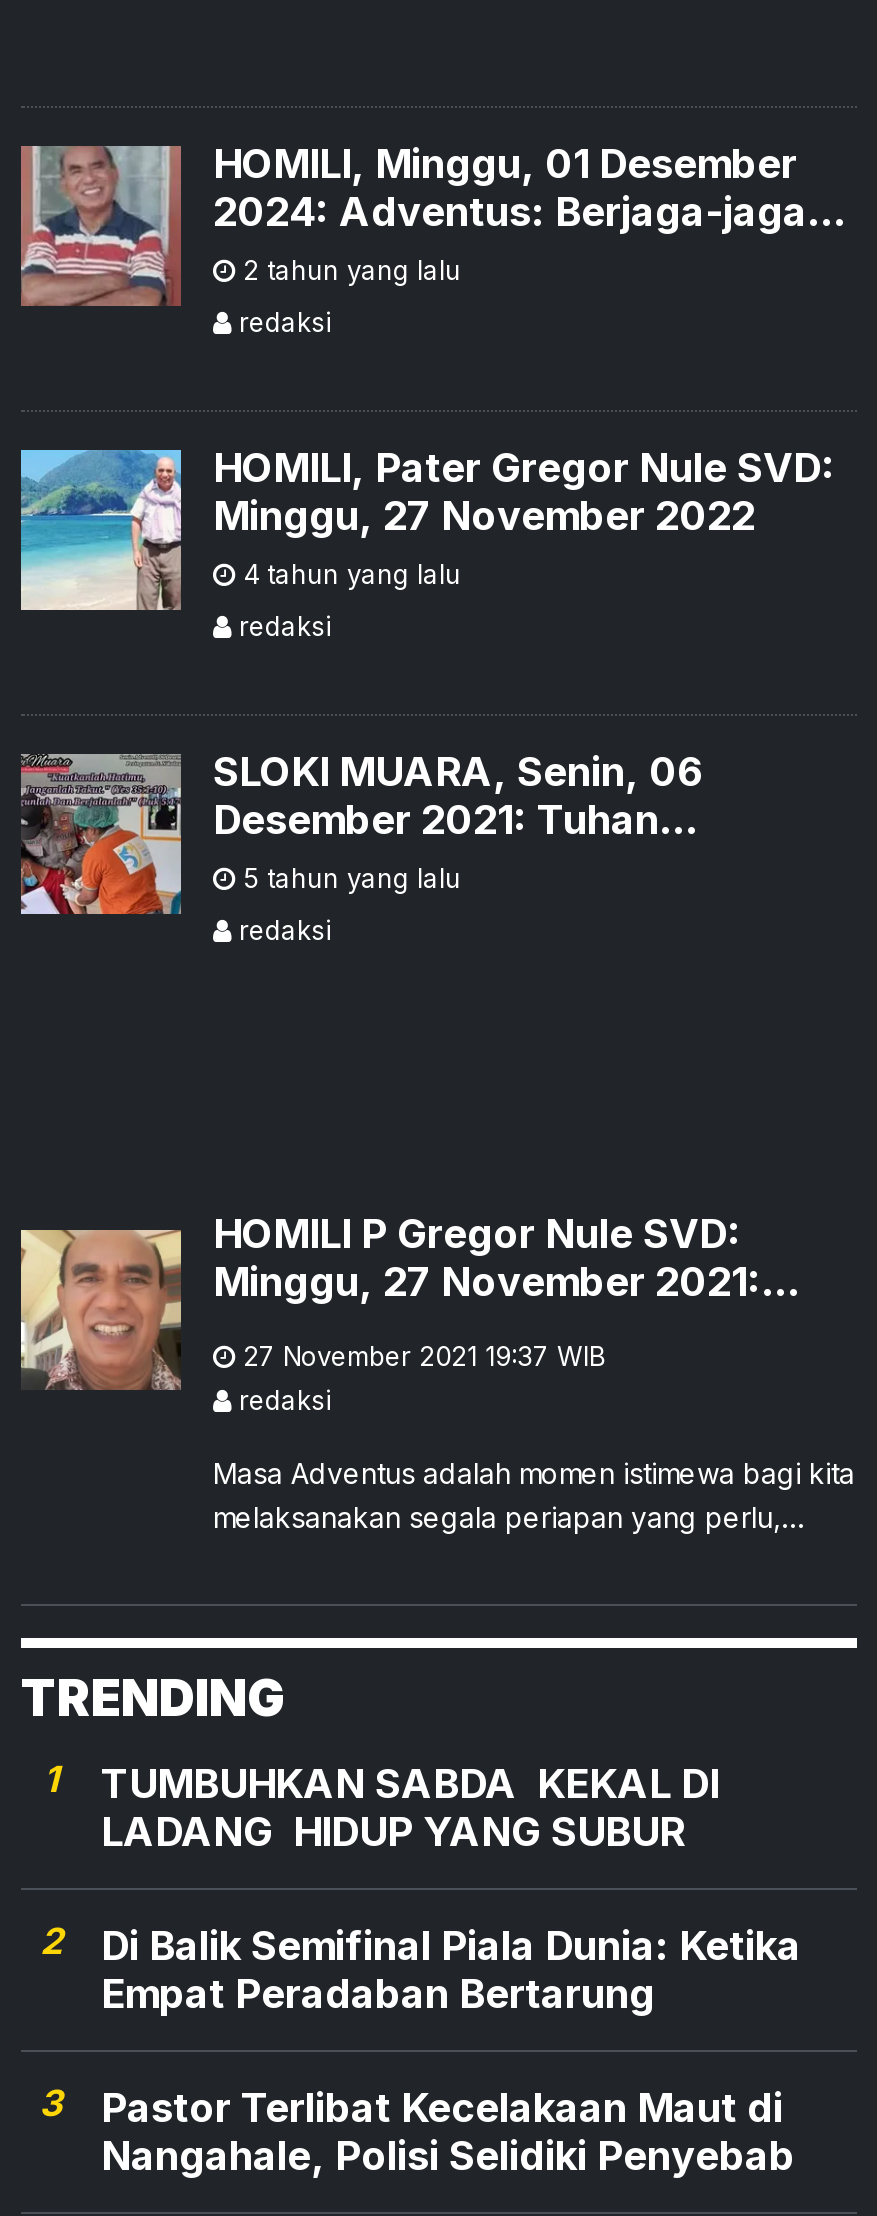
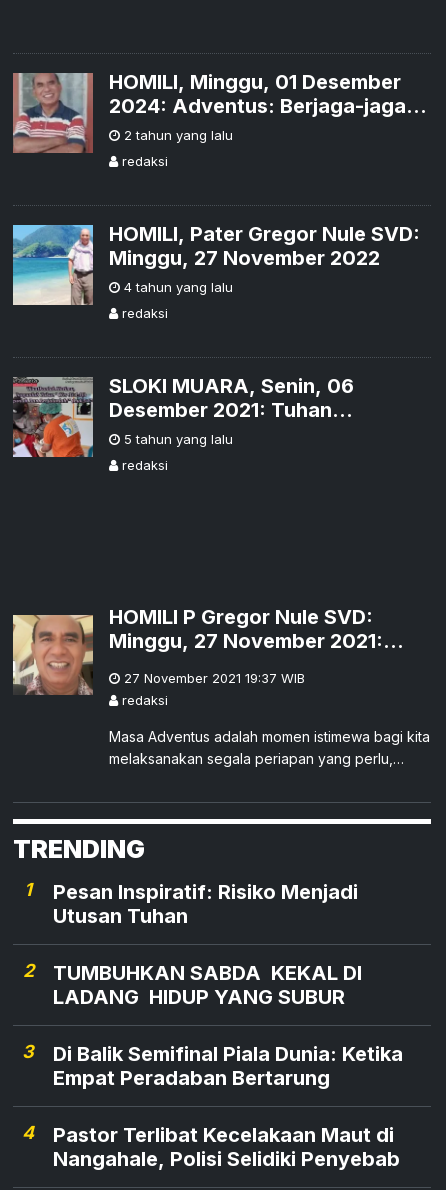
none -> [22,880,358,981] Pesan Inspiratif: Risiko Menjadi | Utusan Tuhan | 2
[40,1920,801,1970] 2 Di Balik Semifinal Piala Dunia: Ketika -> [22,1041,403,1066] 3 Di Balik Semifinal Piala Dunia: Ketika
[39,2082,783,2132] 3 Pastor Terlibat Kecelakaan Maut di -> [22,1122,394,1147] 4 Pastor Terlibat Kecelakaan Maut di

